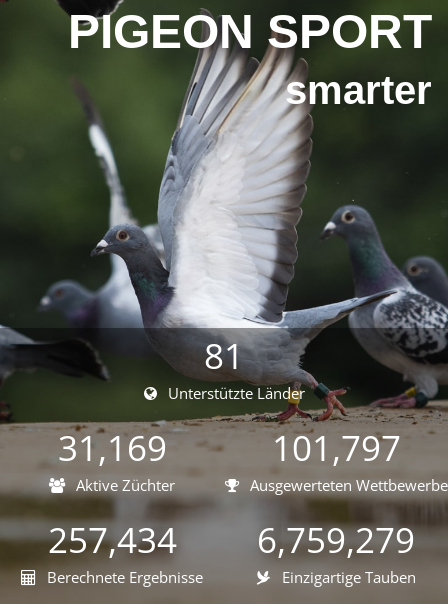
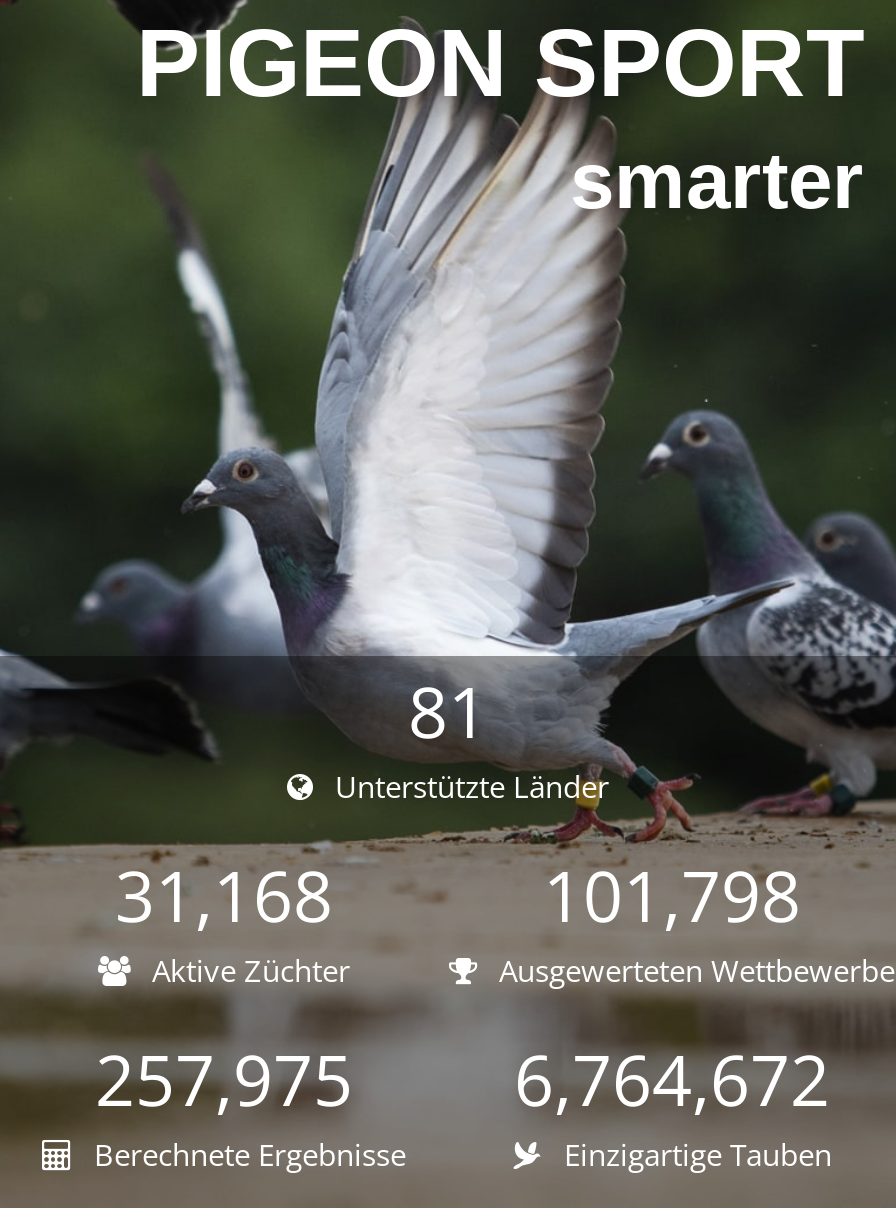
[57,424,166,471] 31,169 -> [115,848,333,942] 31,168
[271,424,400,471] 101,797 -> [543,848,801,942] 101,798
[47,516,176,563] 257,434 -> [95,1032,353,1126] 257,975
[257,516,415,563] 6,759,279 -> [514,1032,830,1126] 6,764,672

